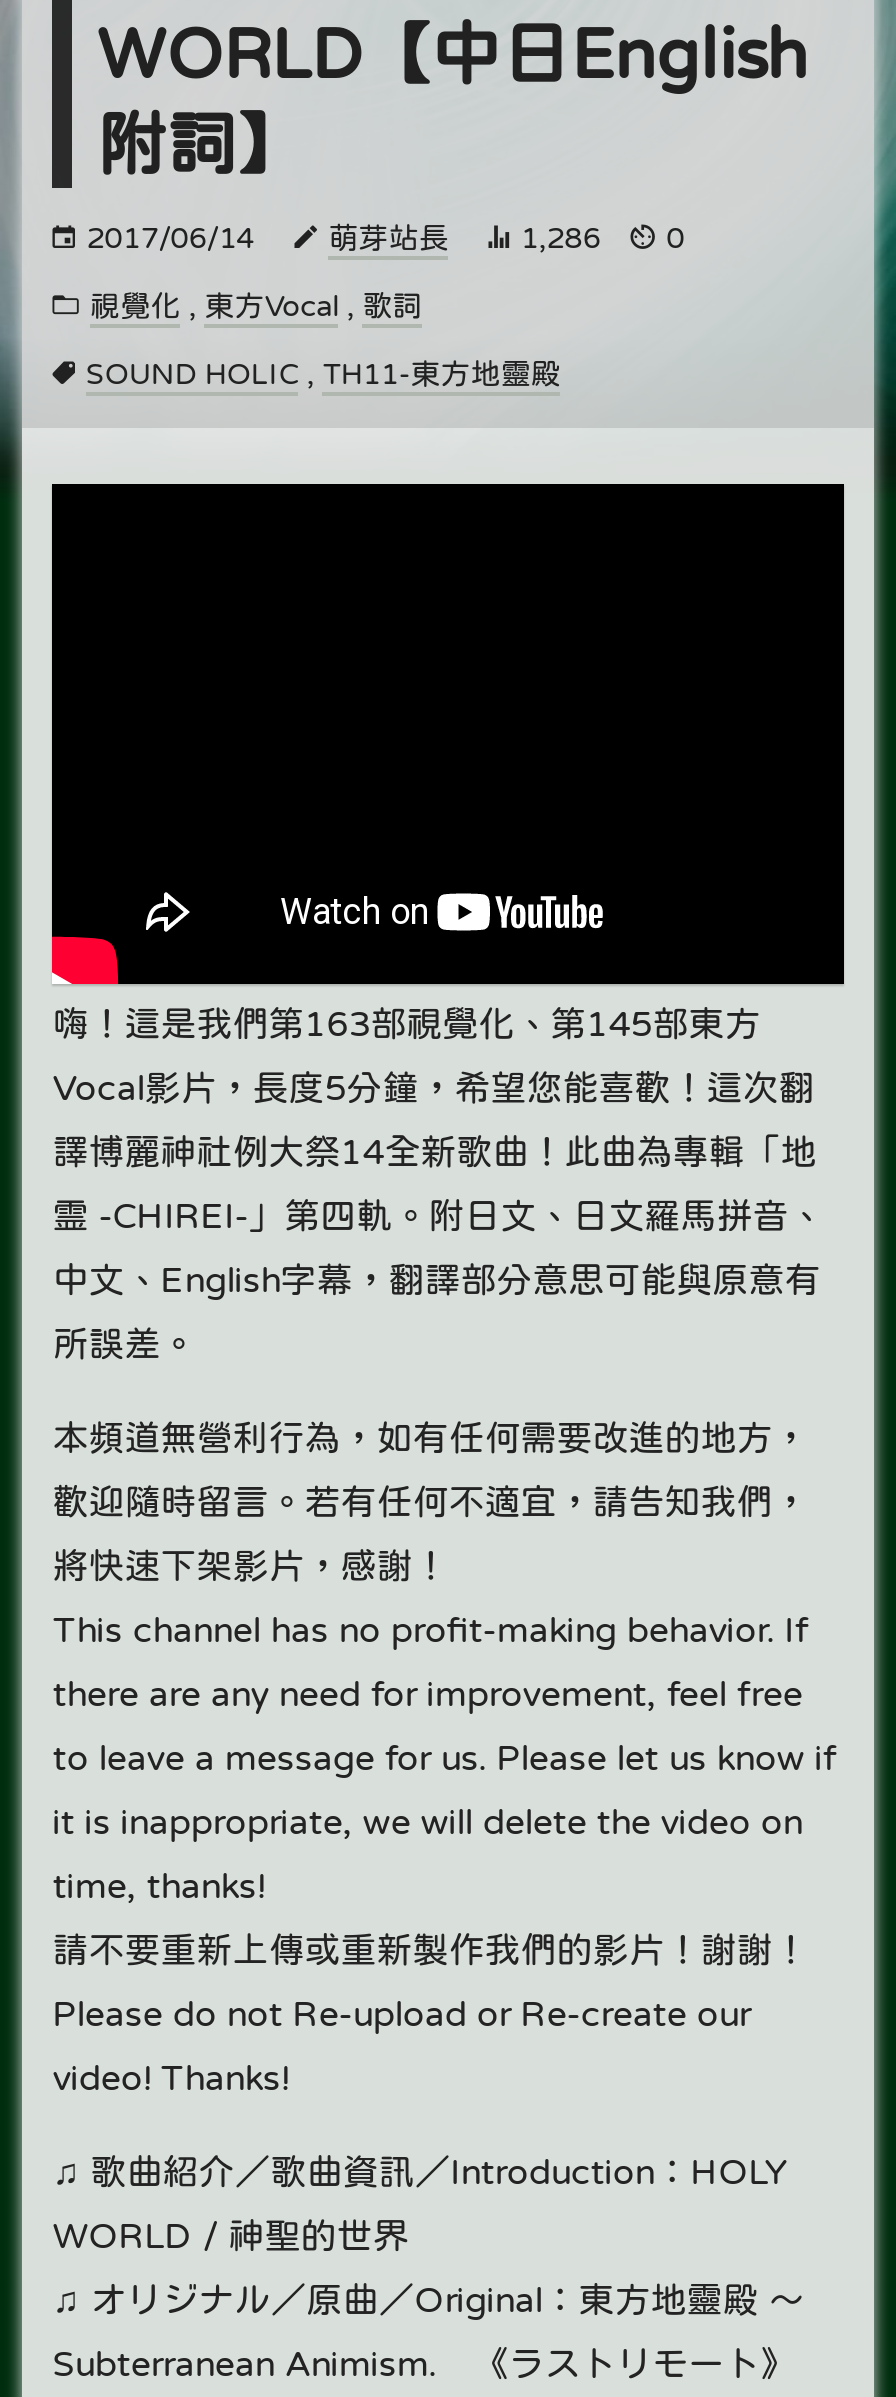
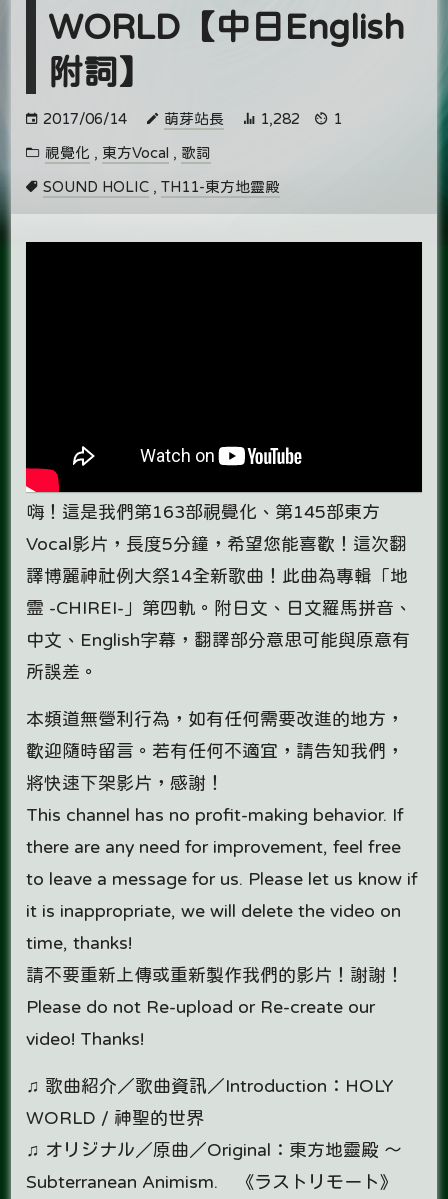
[512,222,600,252] 1,286 -> [256,111,300,126] 1,282
[658,222,684,252] 0 -> [329,111,342,126] 1

